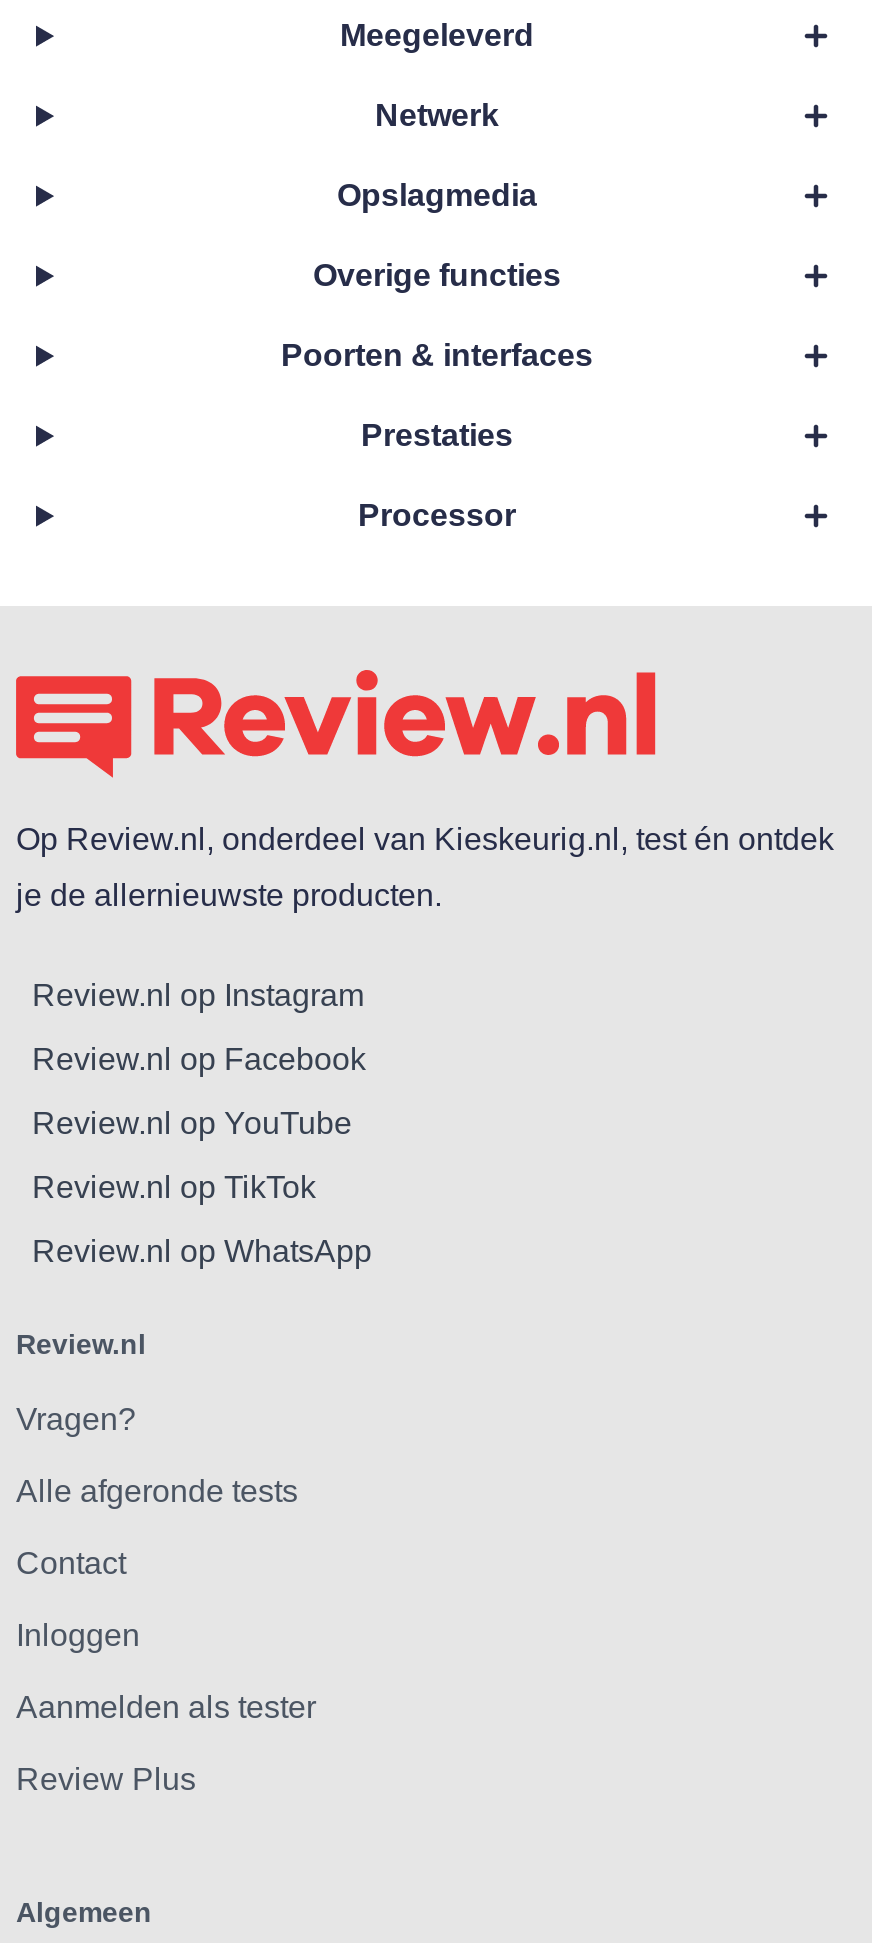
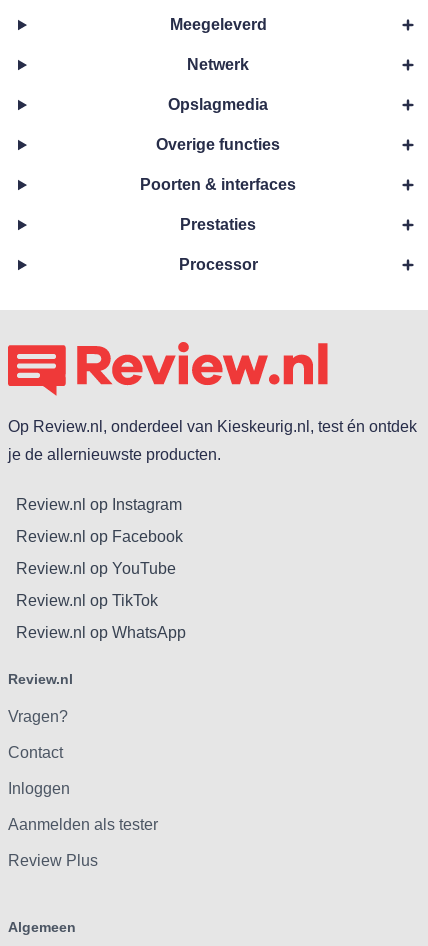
[16,1474,298,1508] Alle afgeronde tests -> none

